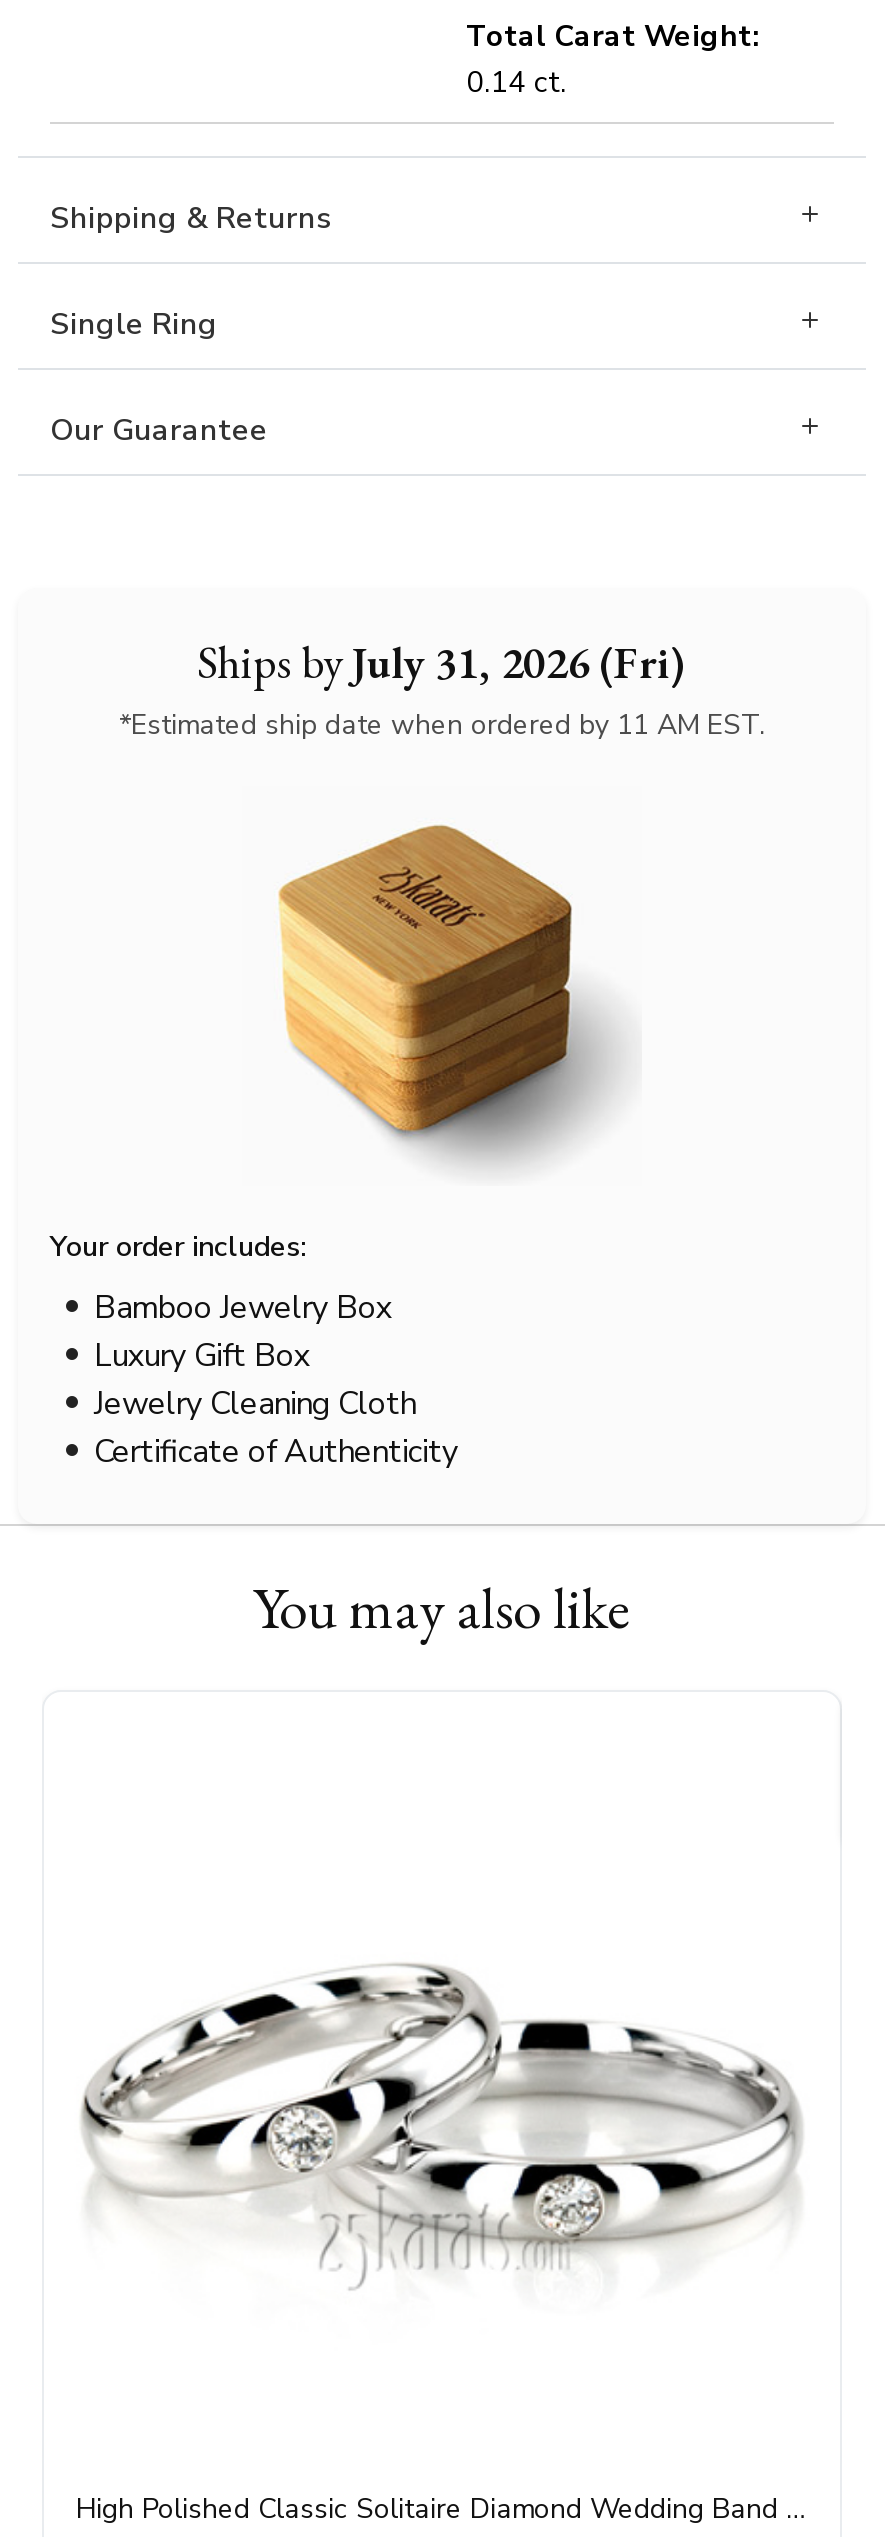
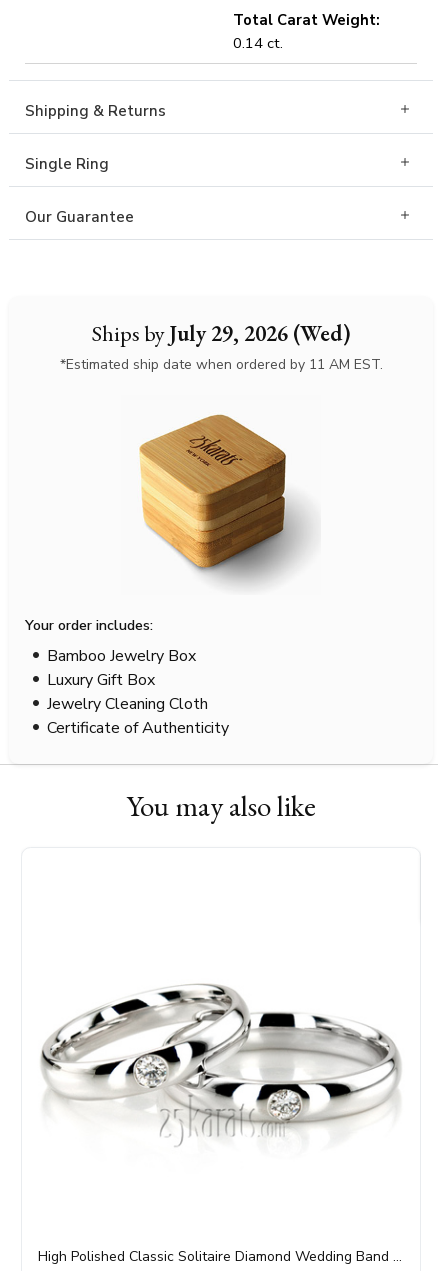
[197,632,687,692] Ships byJuly 31, 2026 (Fri) -> [91,318,350,348] Ships byJuly 29, 2026 (Wed)

